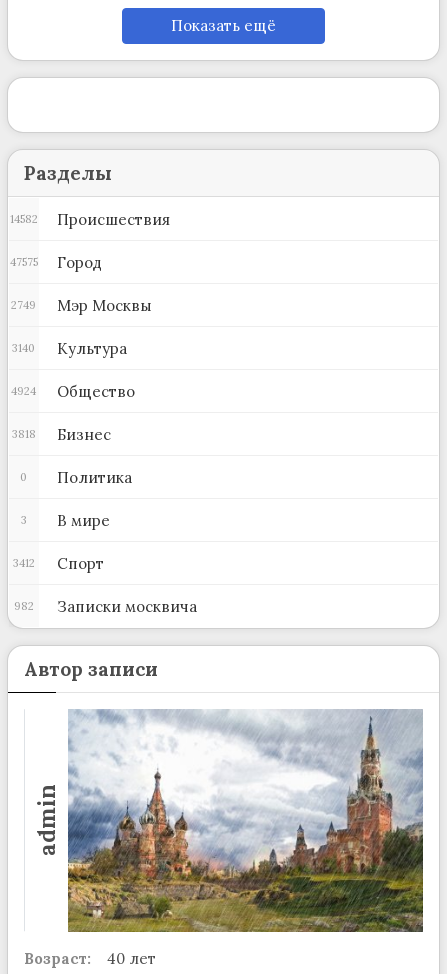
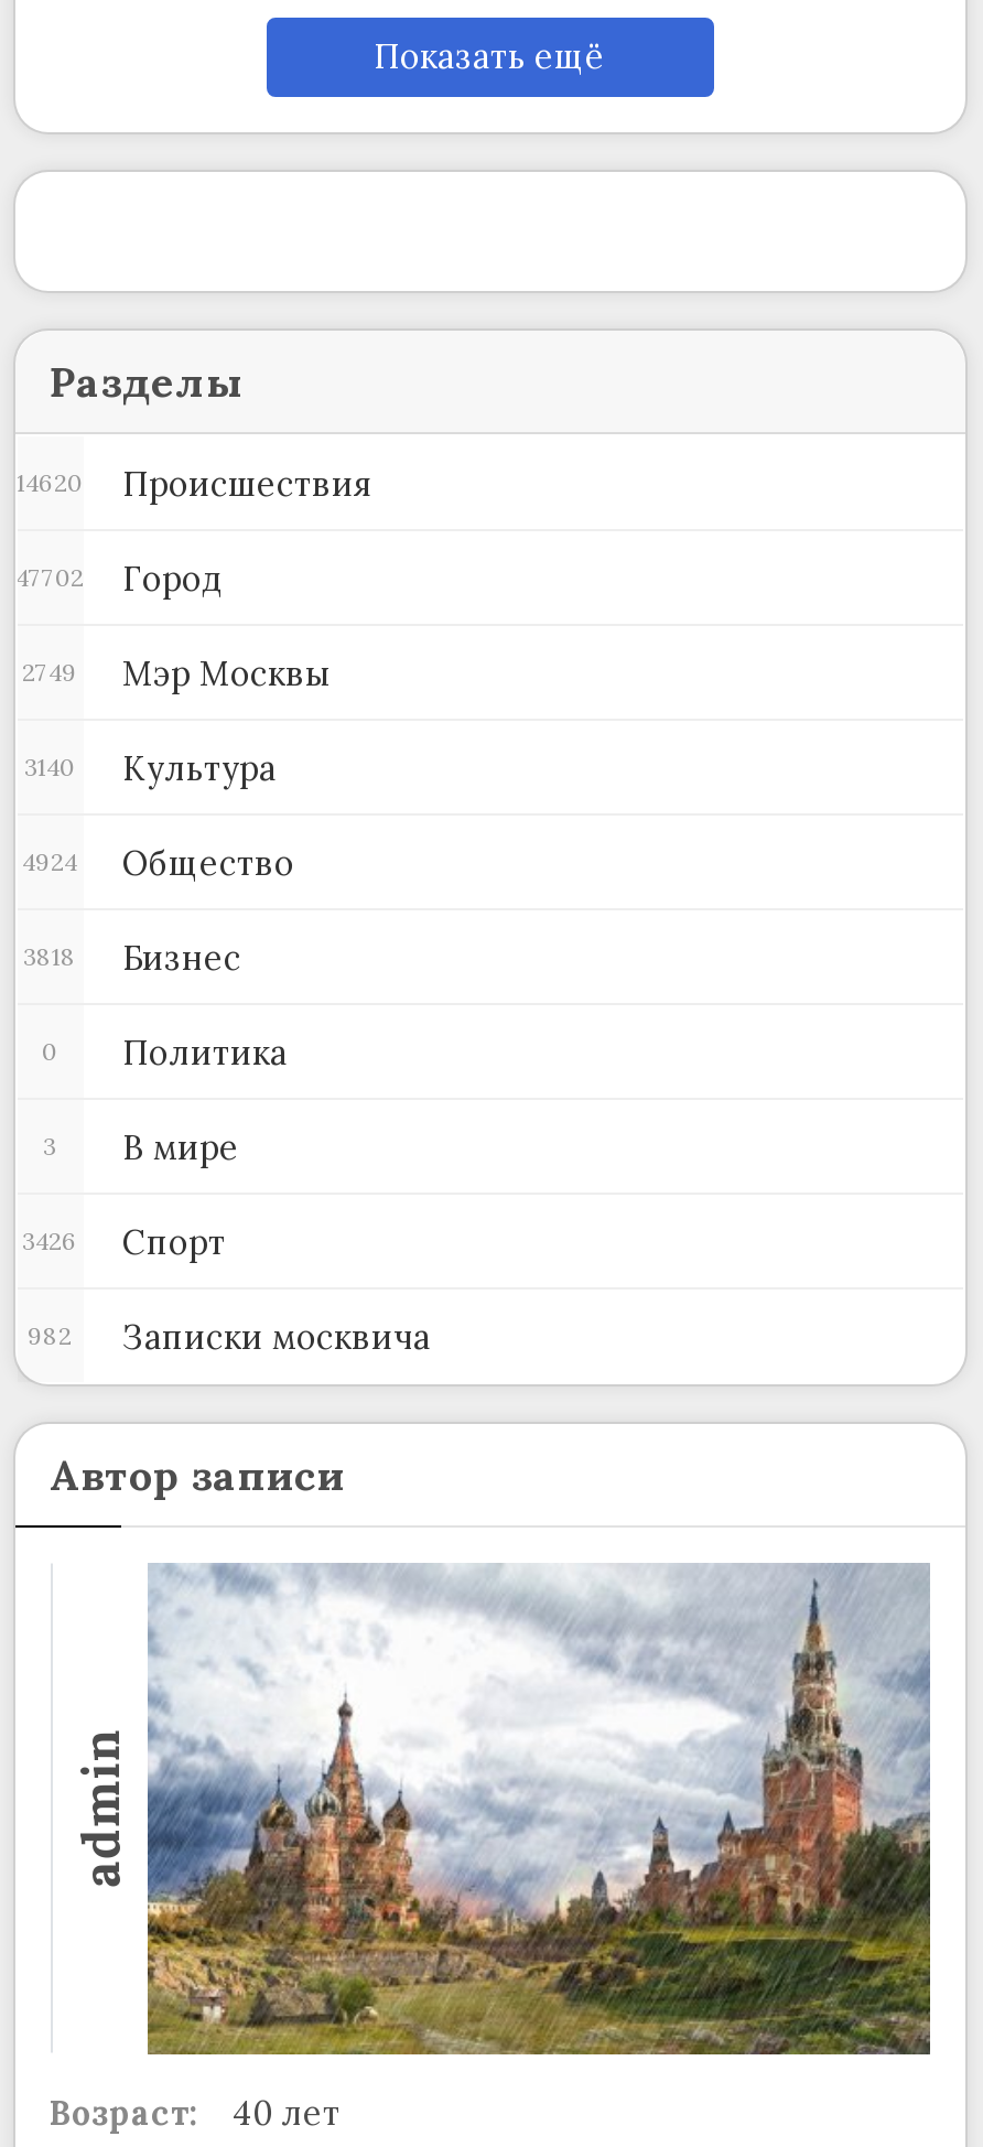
[9,210,169,229] 14582 Происшествия -> [17,462,371,504] 14620 Происшествия
[9,253,101,272] 47575 Город -> [15,557,222,599] 47702 Город
[12,554,103,573] 3412 Спорт -> [22,1221,226,1263] 3426 Спорт

